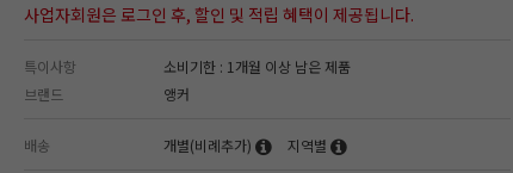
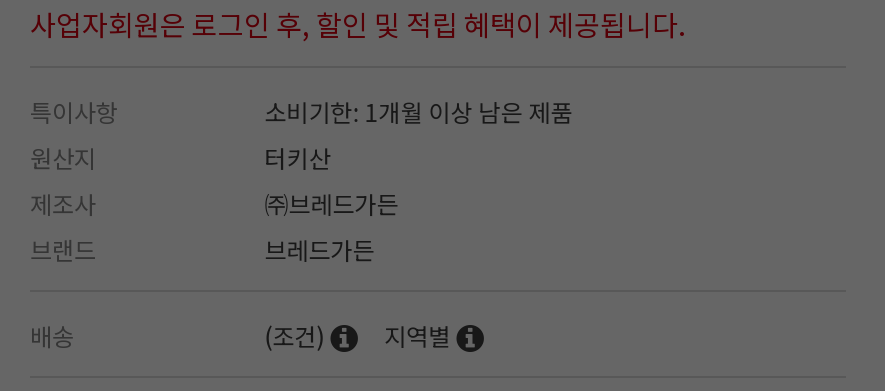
[164,56,351,76] 소비기한 : 1개월 이상 남은 제품 -> [30,94,572,220] 소비기한: 1개월 이상 남은 제품 | 원산지 | 터키산 | 제조사 | ㈜브레드가든
[164,84,190,104] 앵커 -> [264,232,374,266] 브레드가든
[164,135,252,155] 개별(비례추가) -> [264,318,324,352] (조건)

